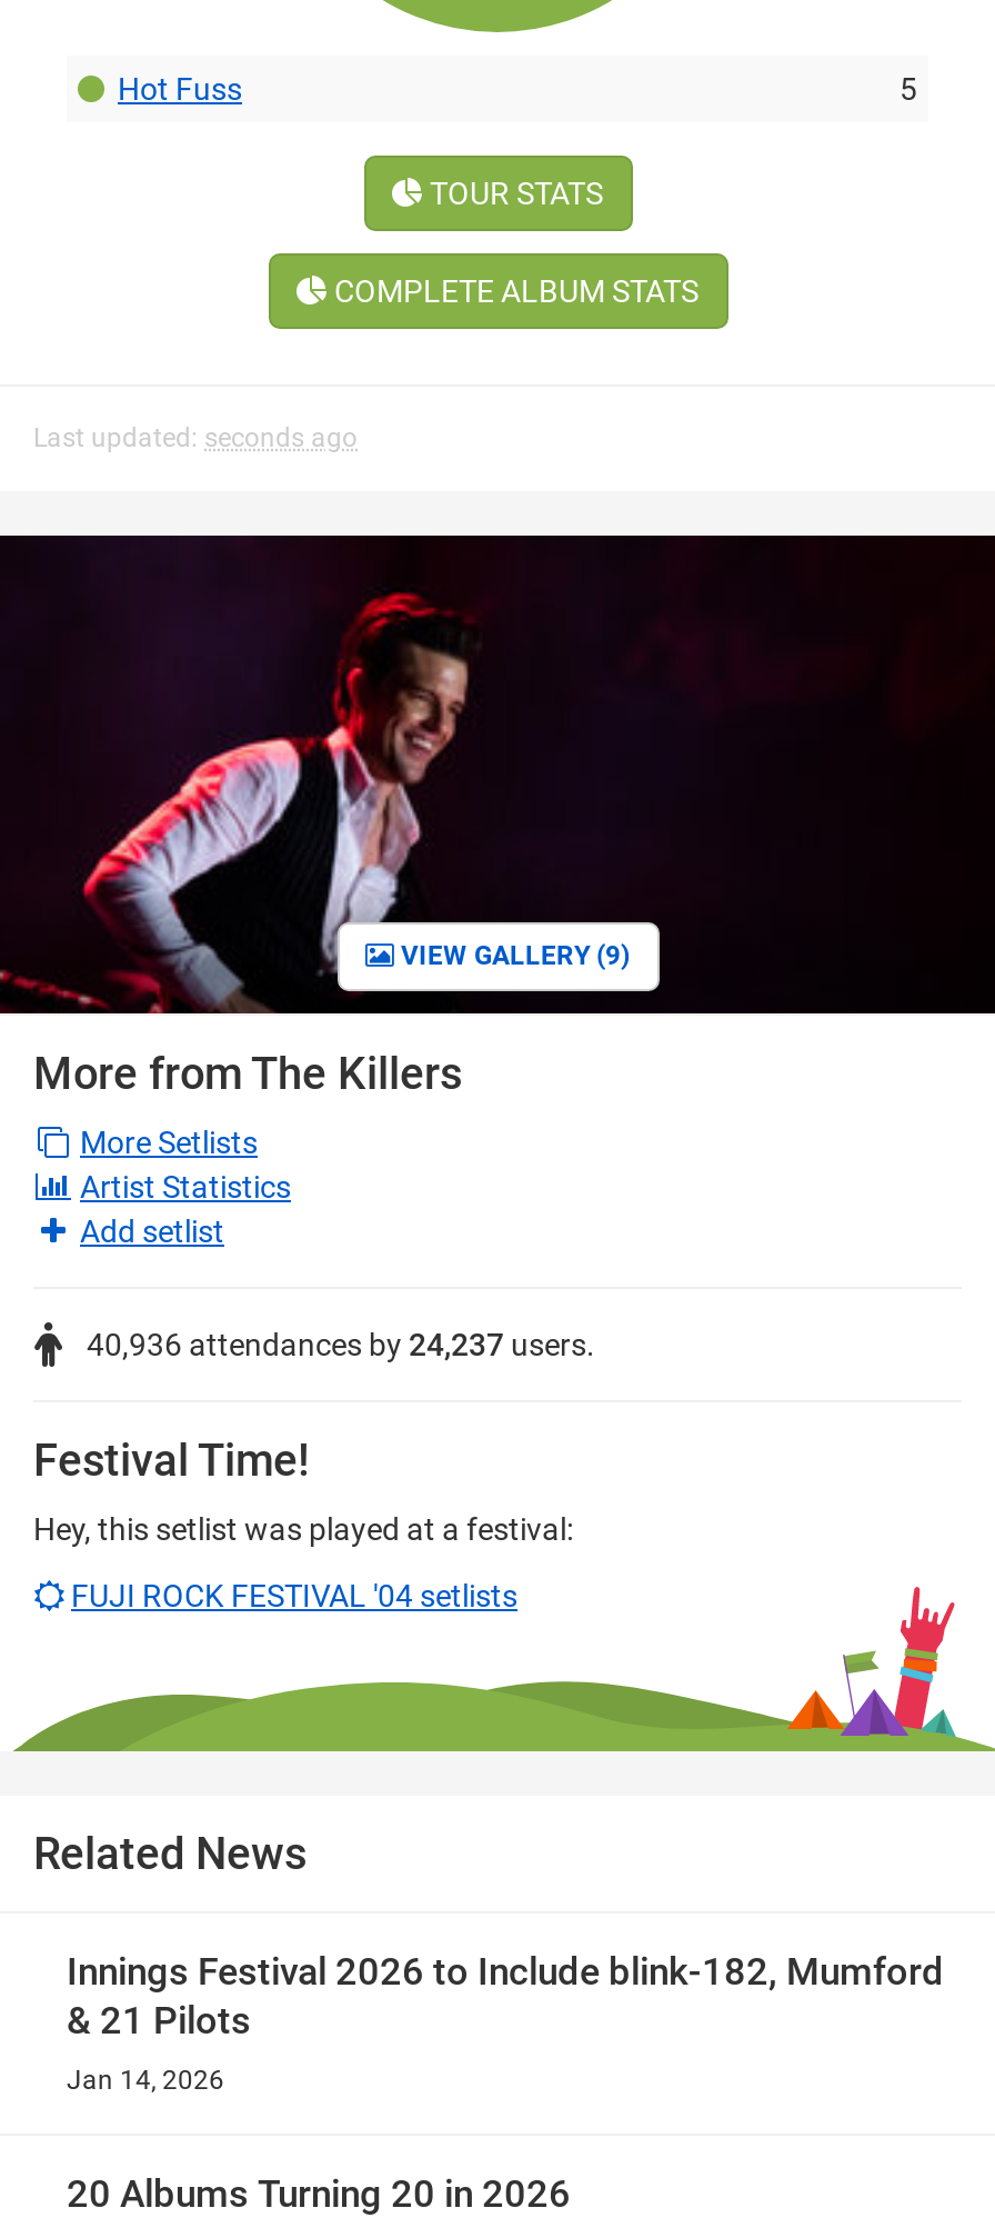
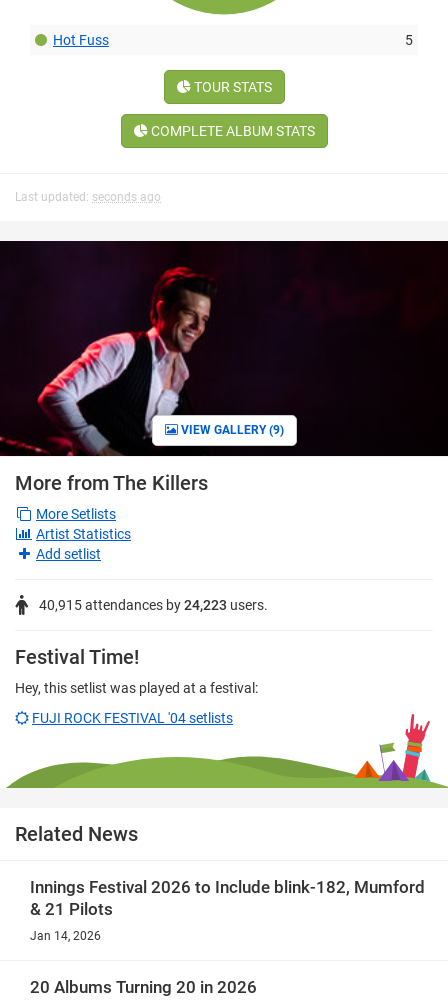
[87,1327,595,1362] 40,936 attendances by 24,237 users. -> [39,597,268,613] 40,915 attendances by 24,223 users.

